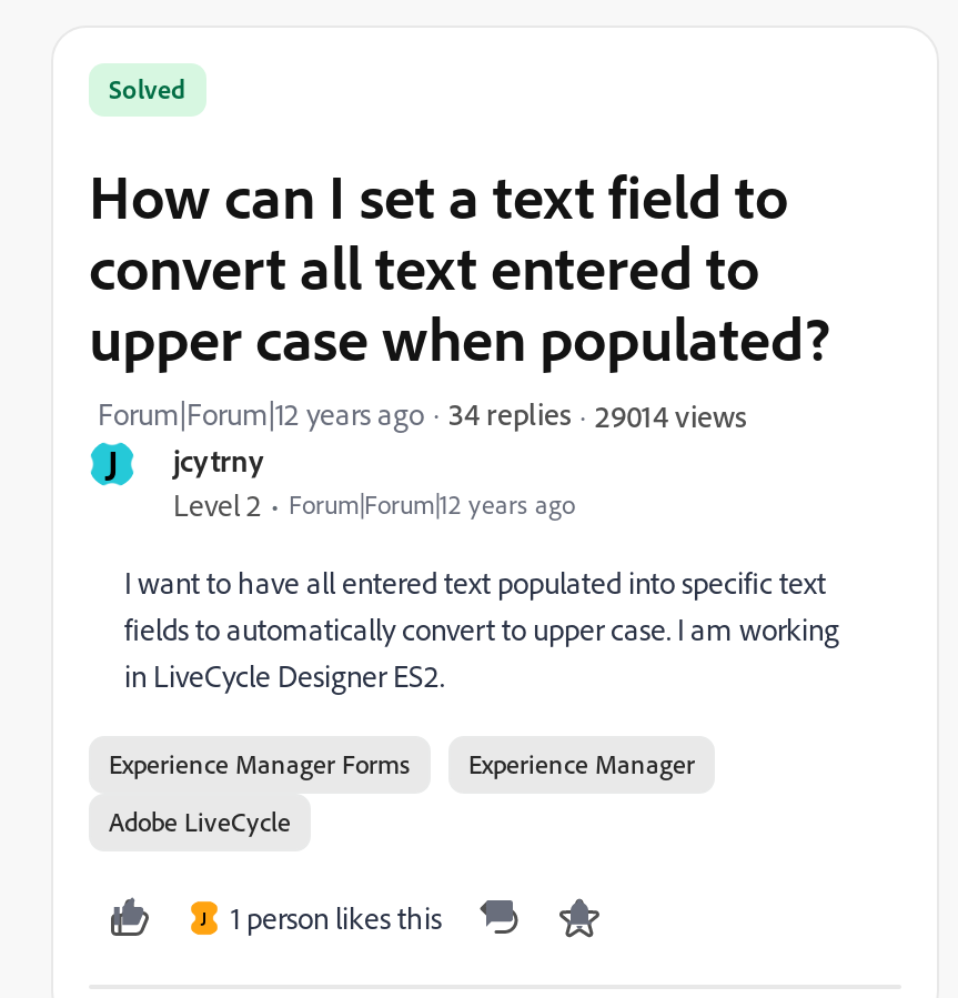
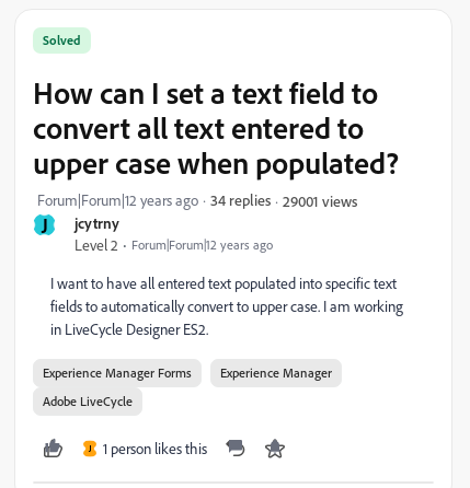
[595,395,746,433] 29014 views -> [283,191,357,210] 29001 views

